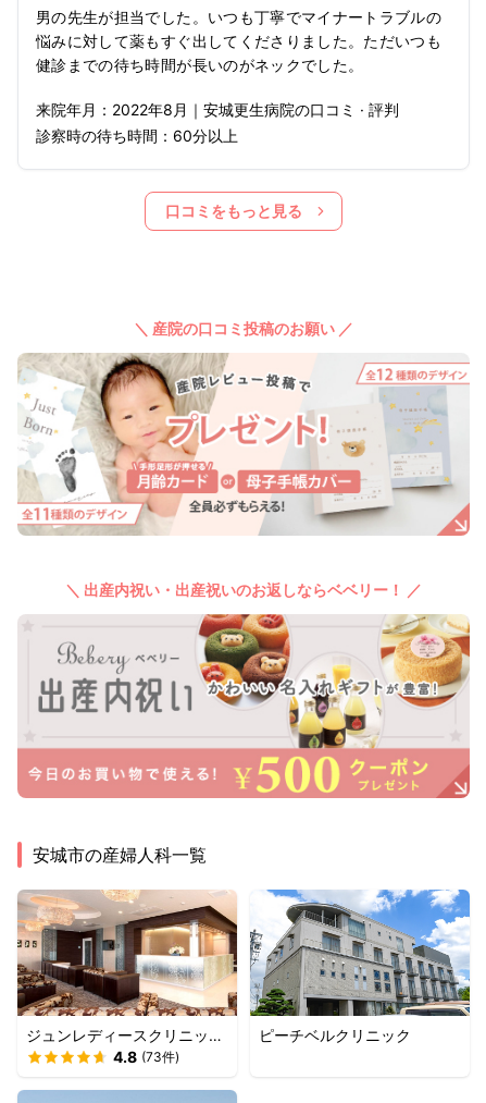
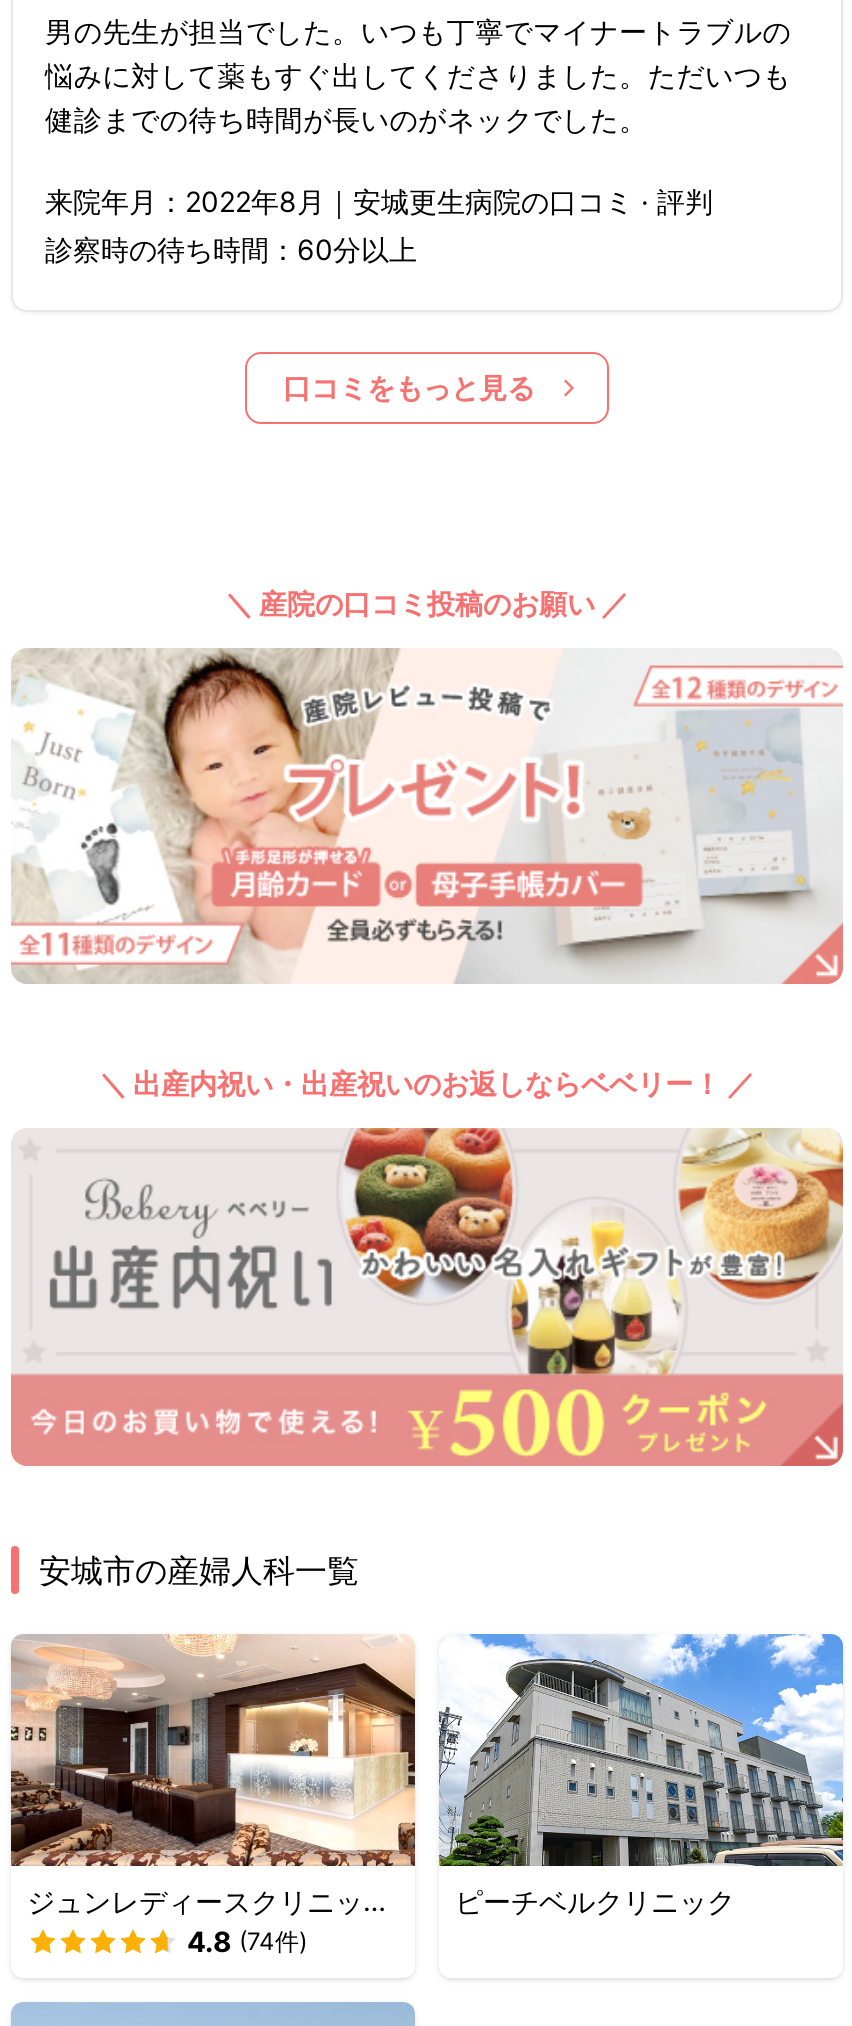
[113,1047,179,1066] 4.8 (73件) -> [187,1923,307,1957] 4.8 (74件)

